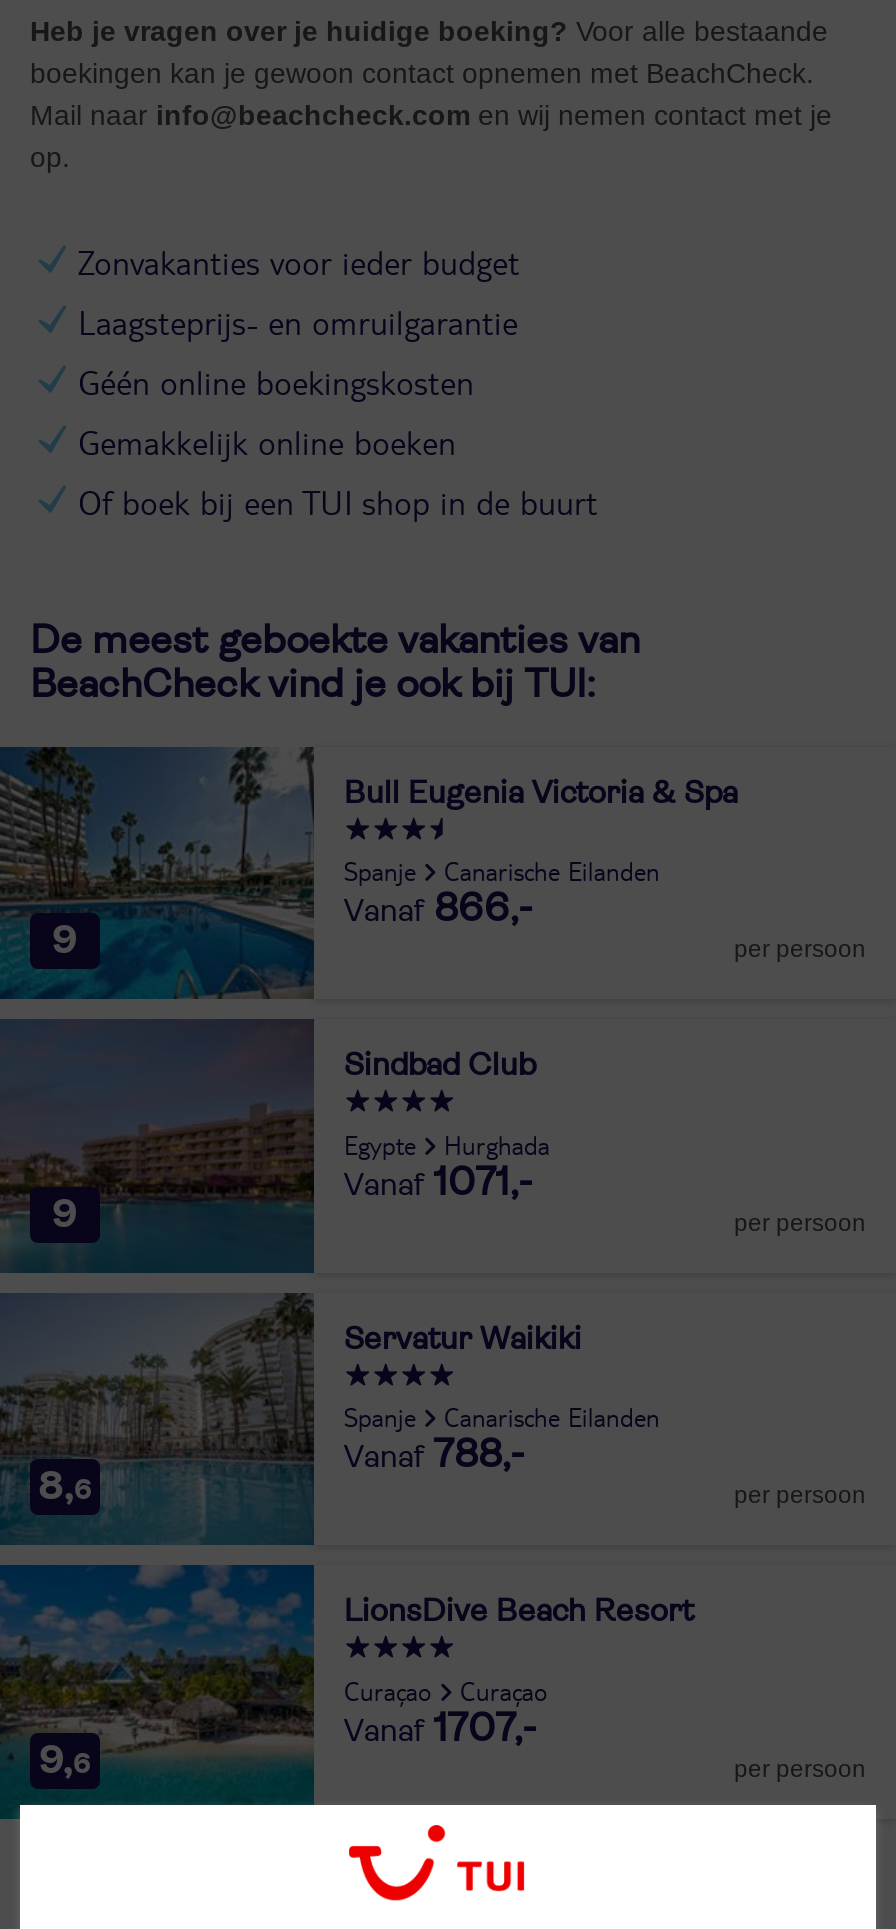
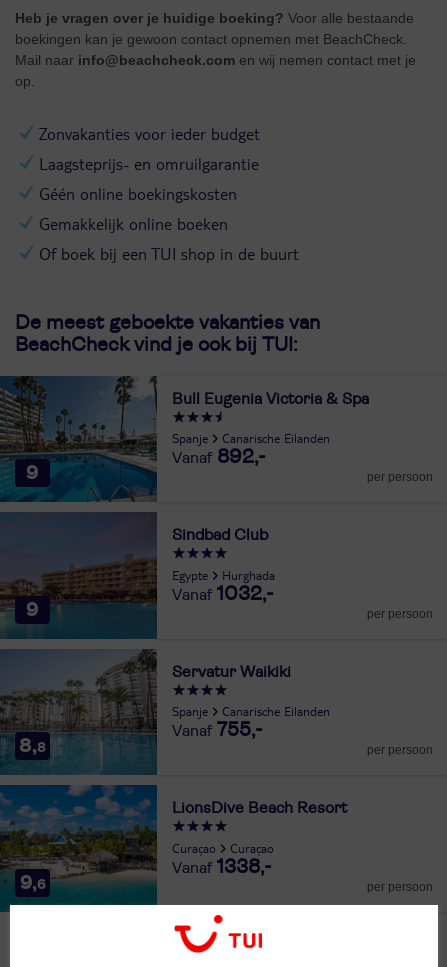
[434,889,534,929] 866,- -> [217,447,266,467] 892,-
[434,1162,534,1202] 1071,- -> [217,583,274,603] 1032,-
[434,1435,526,1475] 788,- -> [217,720,263,740] 755,-
[38,1467,92,1507] 8,6 -> [19,736,46,756] 8,8
[434,1708,538,1748] 1707,- -> [217,857,272,877] 1338,-

